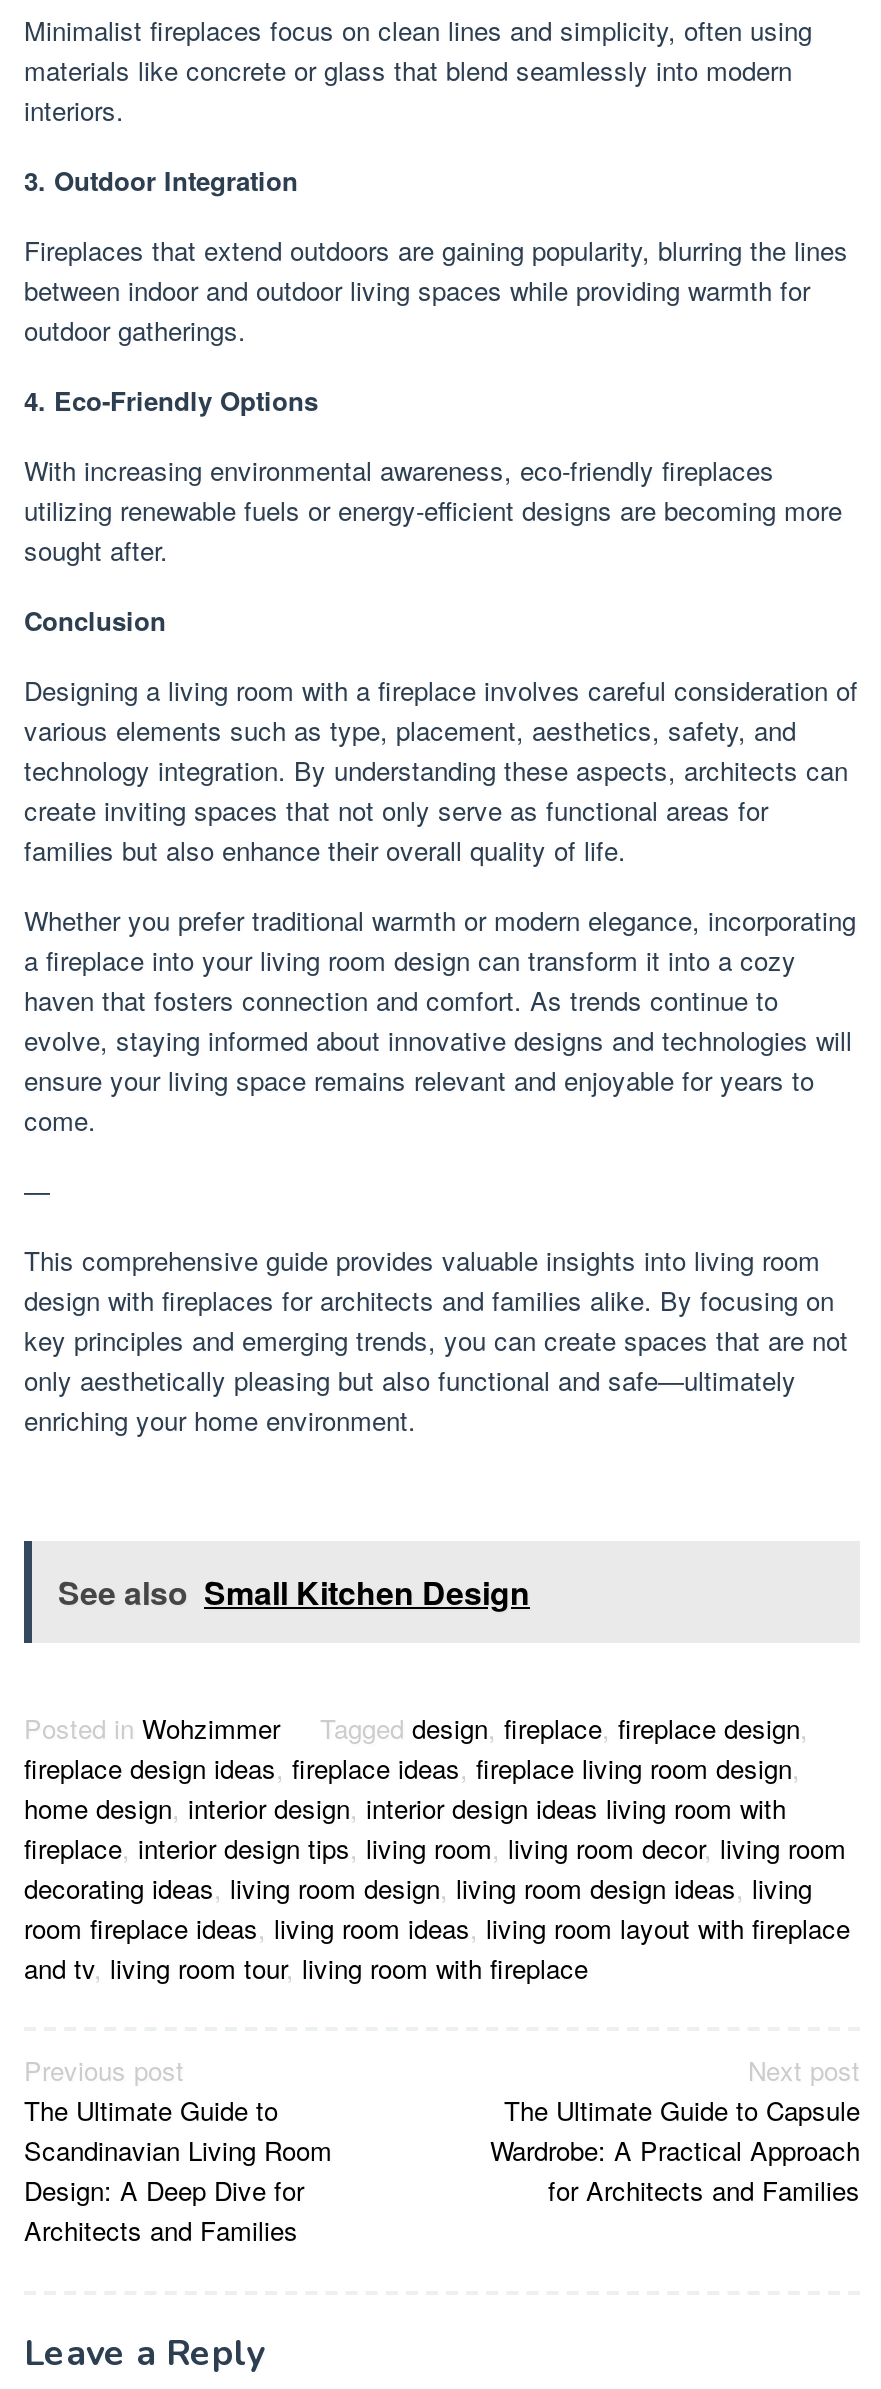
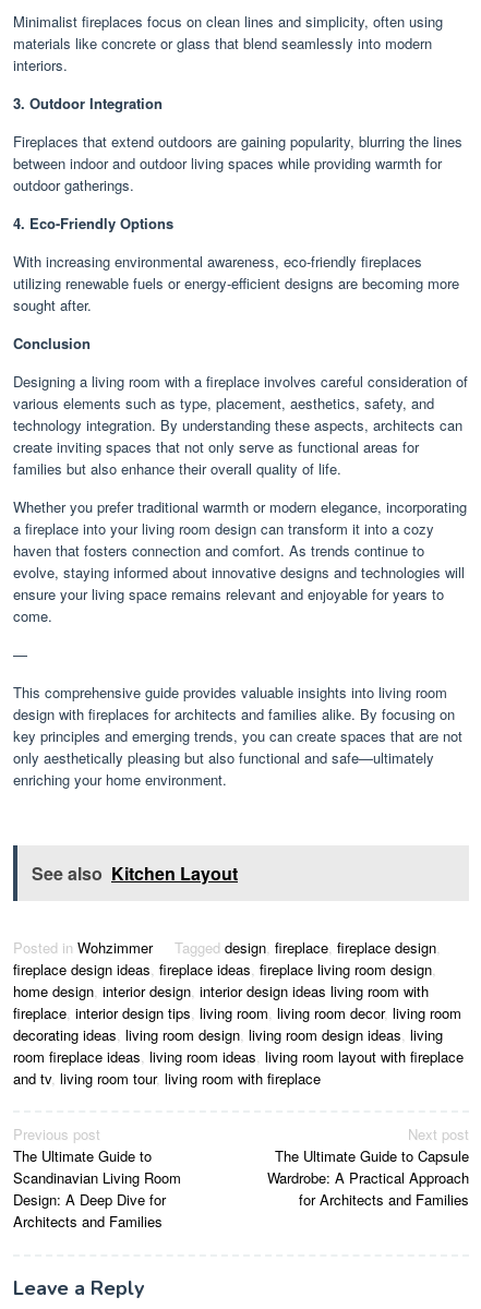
[58,1569,530,1615] See also Small Kitchen Design -> [32,861,238,886] See also Kitchen Layout

